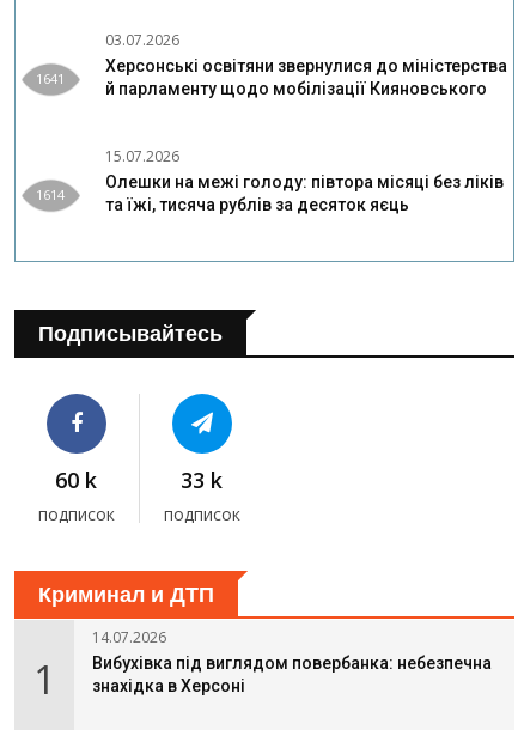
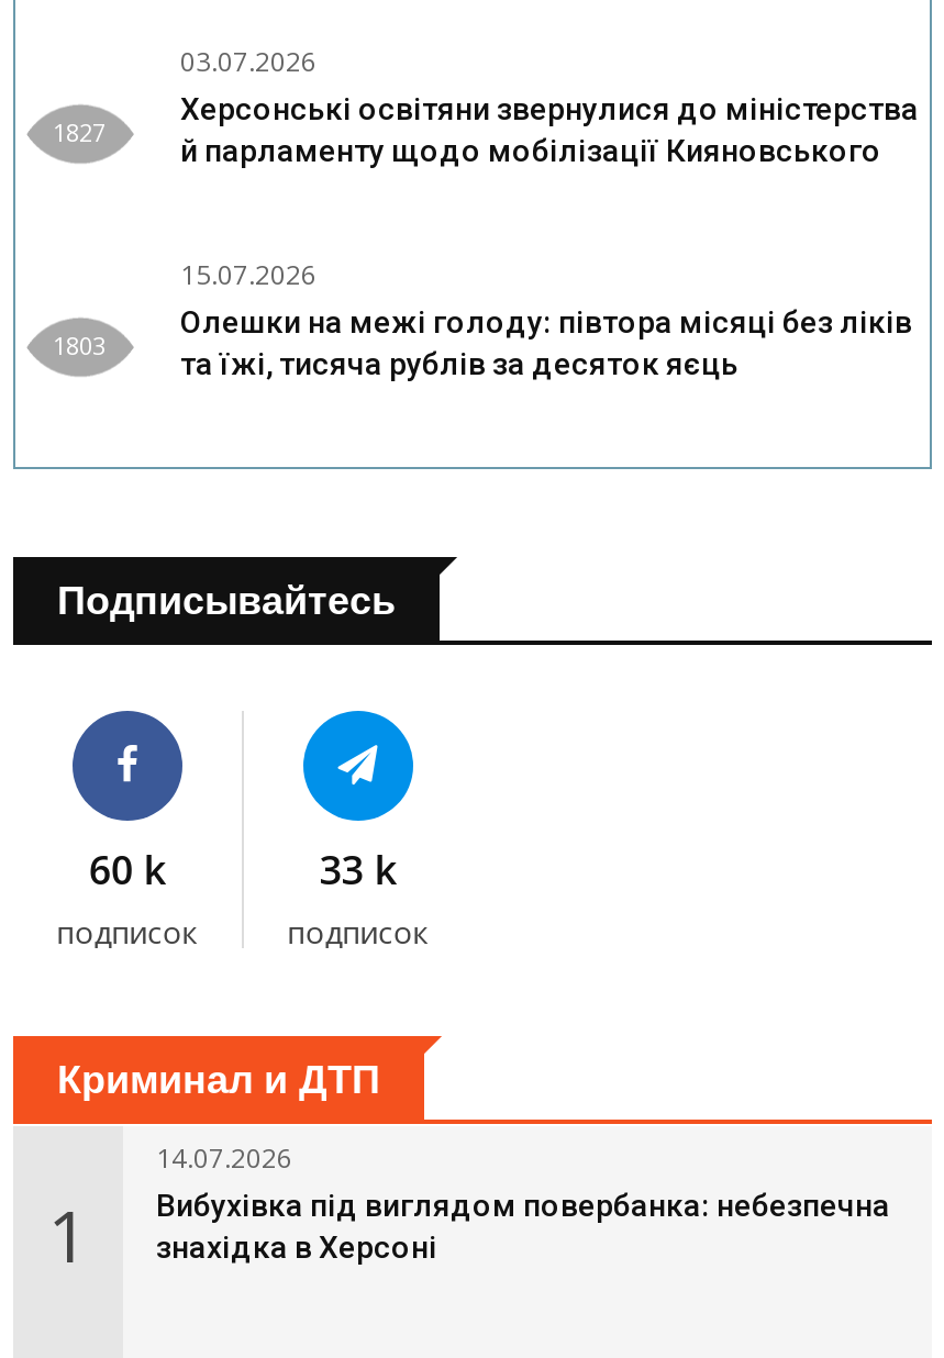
[36,69,65,87] 1641 -> [53,115,105,148] 1827
[36,185,65,203] 1614 -> [53,328,105,361] 1803

